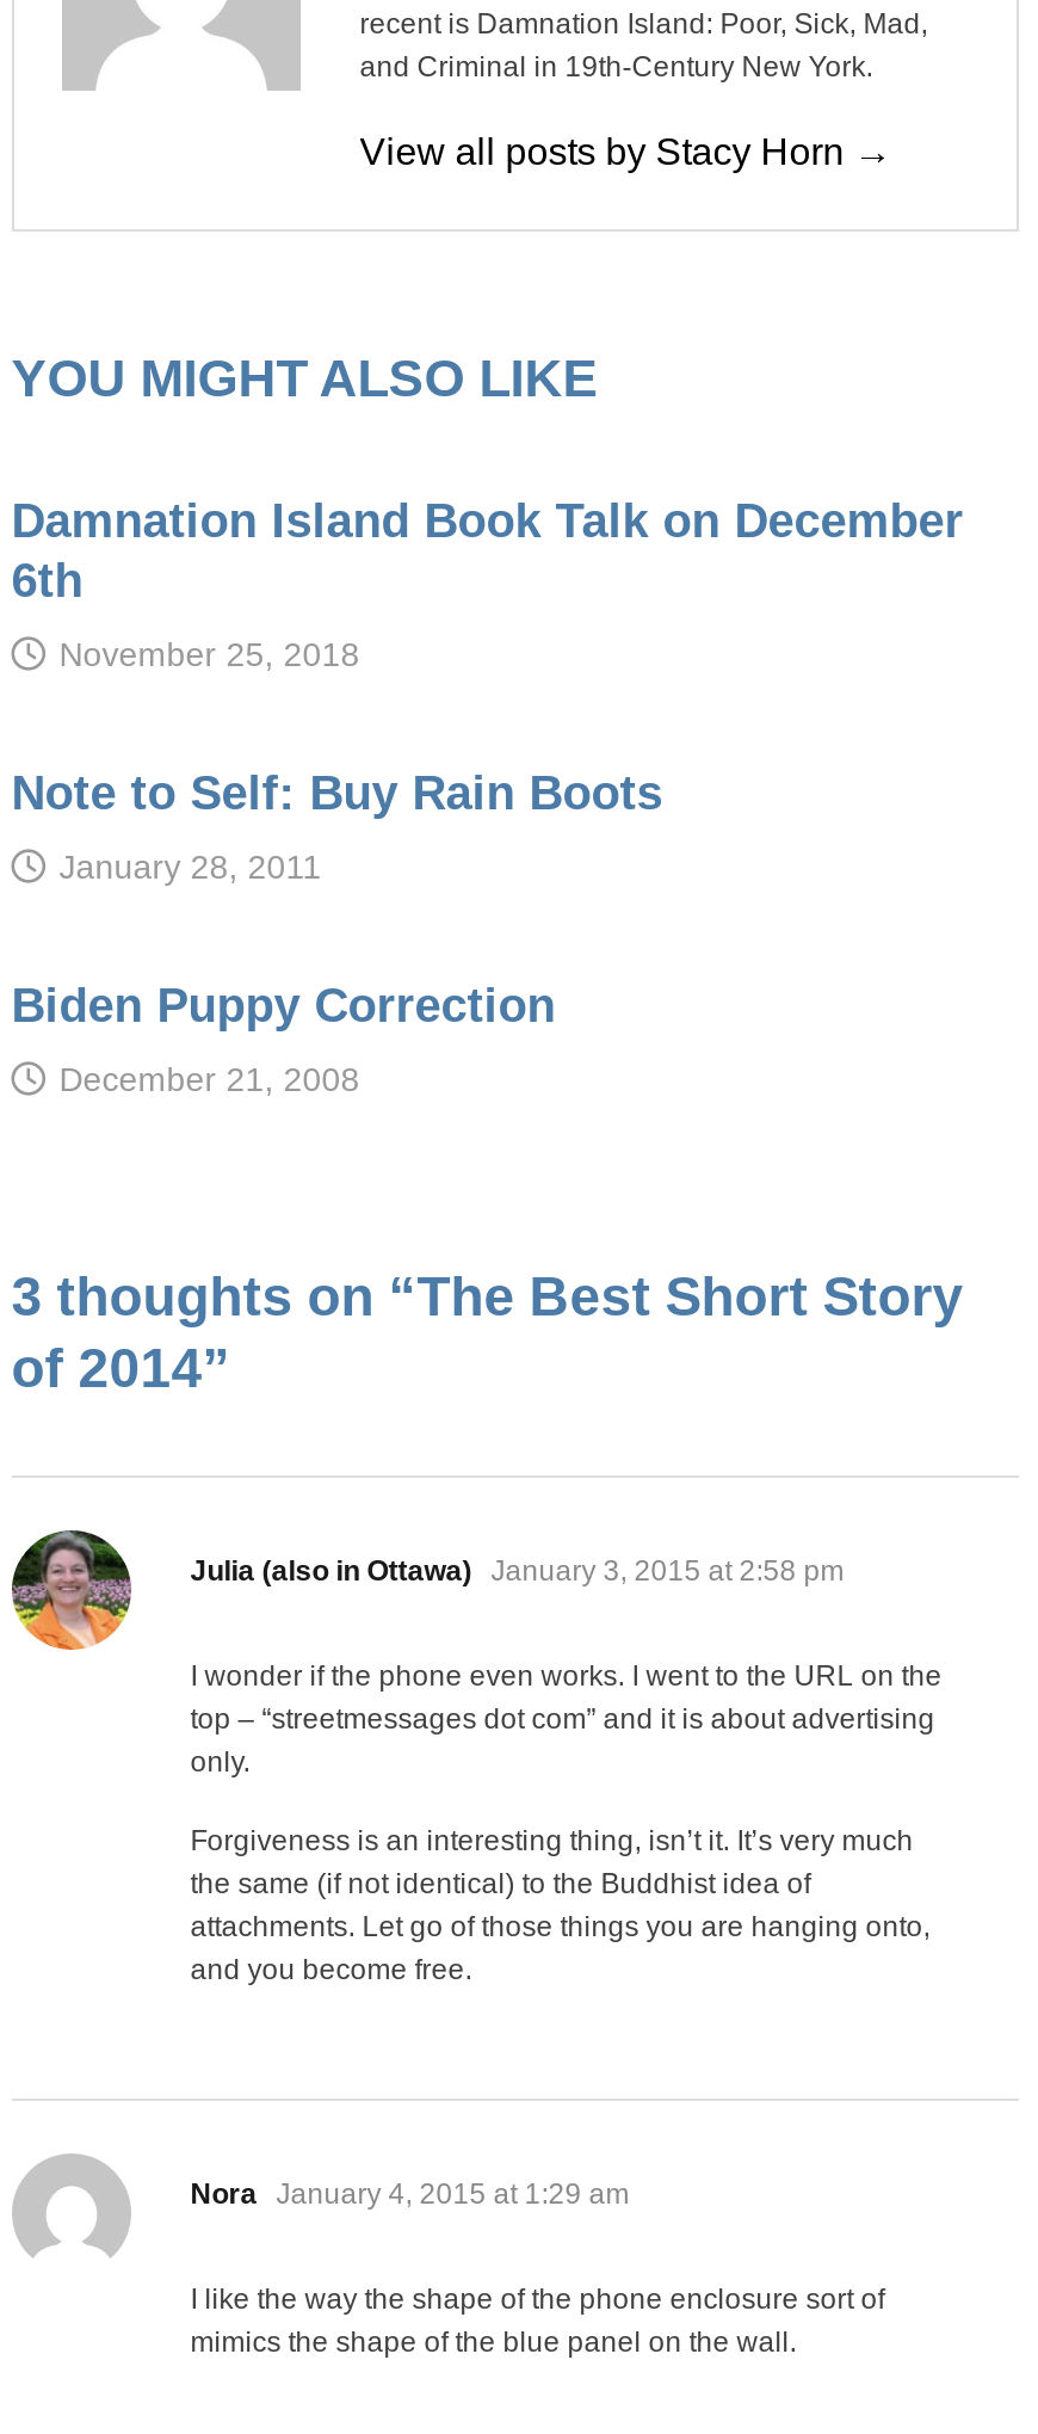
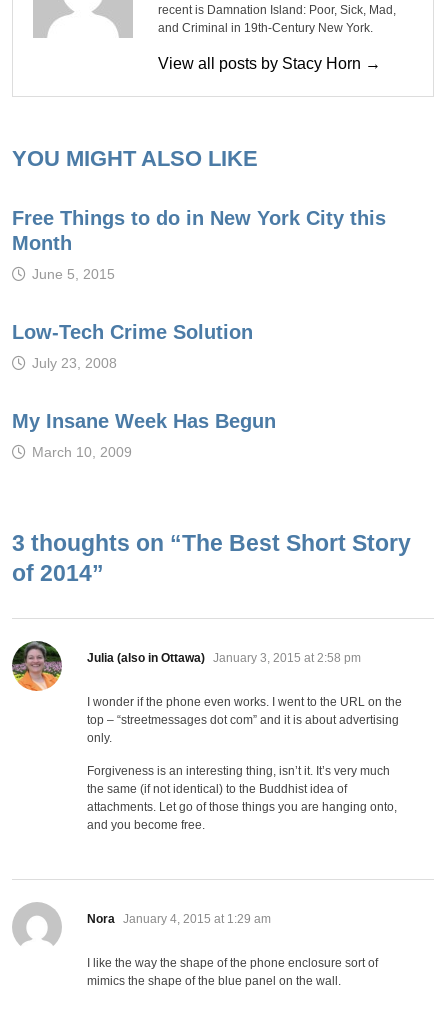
[11,494,964,606] Damnation Island Book Talk on December | 6th -> [12,207,386,254] Free Things to do in New York City this | Month
[59,635,360,673] November 25, 2018 -> [32,266,115,282] June 5, 2015
[11,766,663,818] Note to Self: Buy Rain Boots -> [12,321,253,343] Low-Tech Crime Solution
[59,847,322,885] January 28, 2011 -> [32,355,117,371] July 23, 2008
[11,978,556,1031] Biden Puppy Correction -> [12,410,276,432] My Insane Week Has Begun
[59,1060,360,1098] December 21, 2008 -> [32,444,132,460] March 10, 2009

